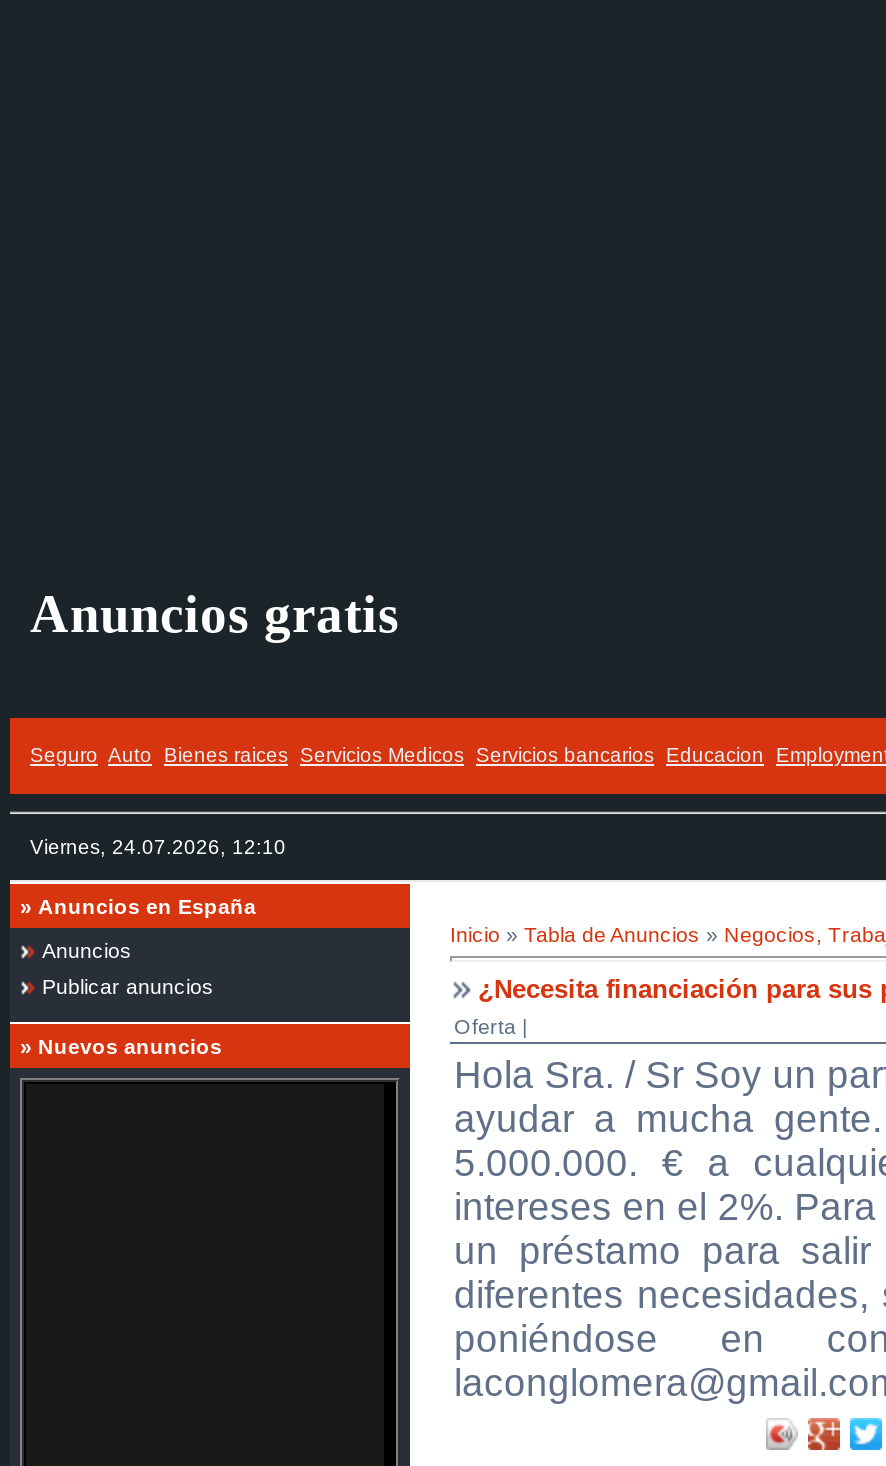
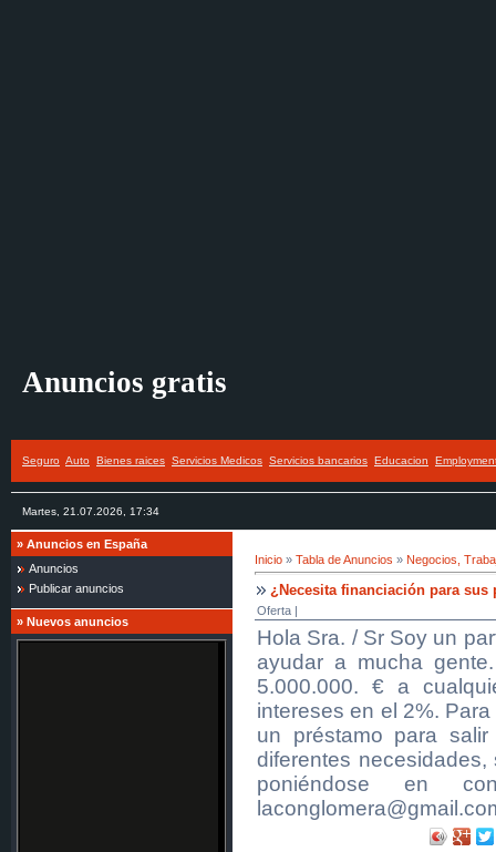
[30,836,286,858] Viernes, 24.07.2026, 12:10 -> [22,505,159,517] Martes, 21.07.2026, 17:34

